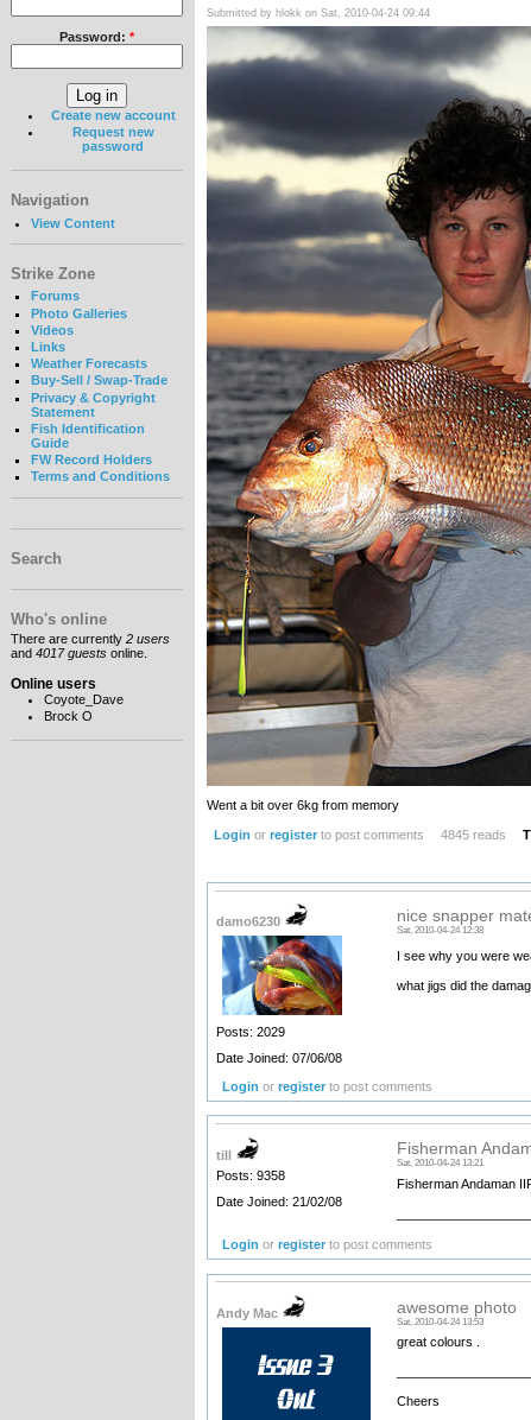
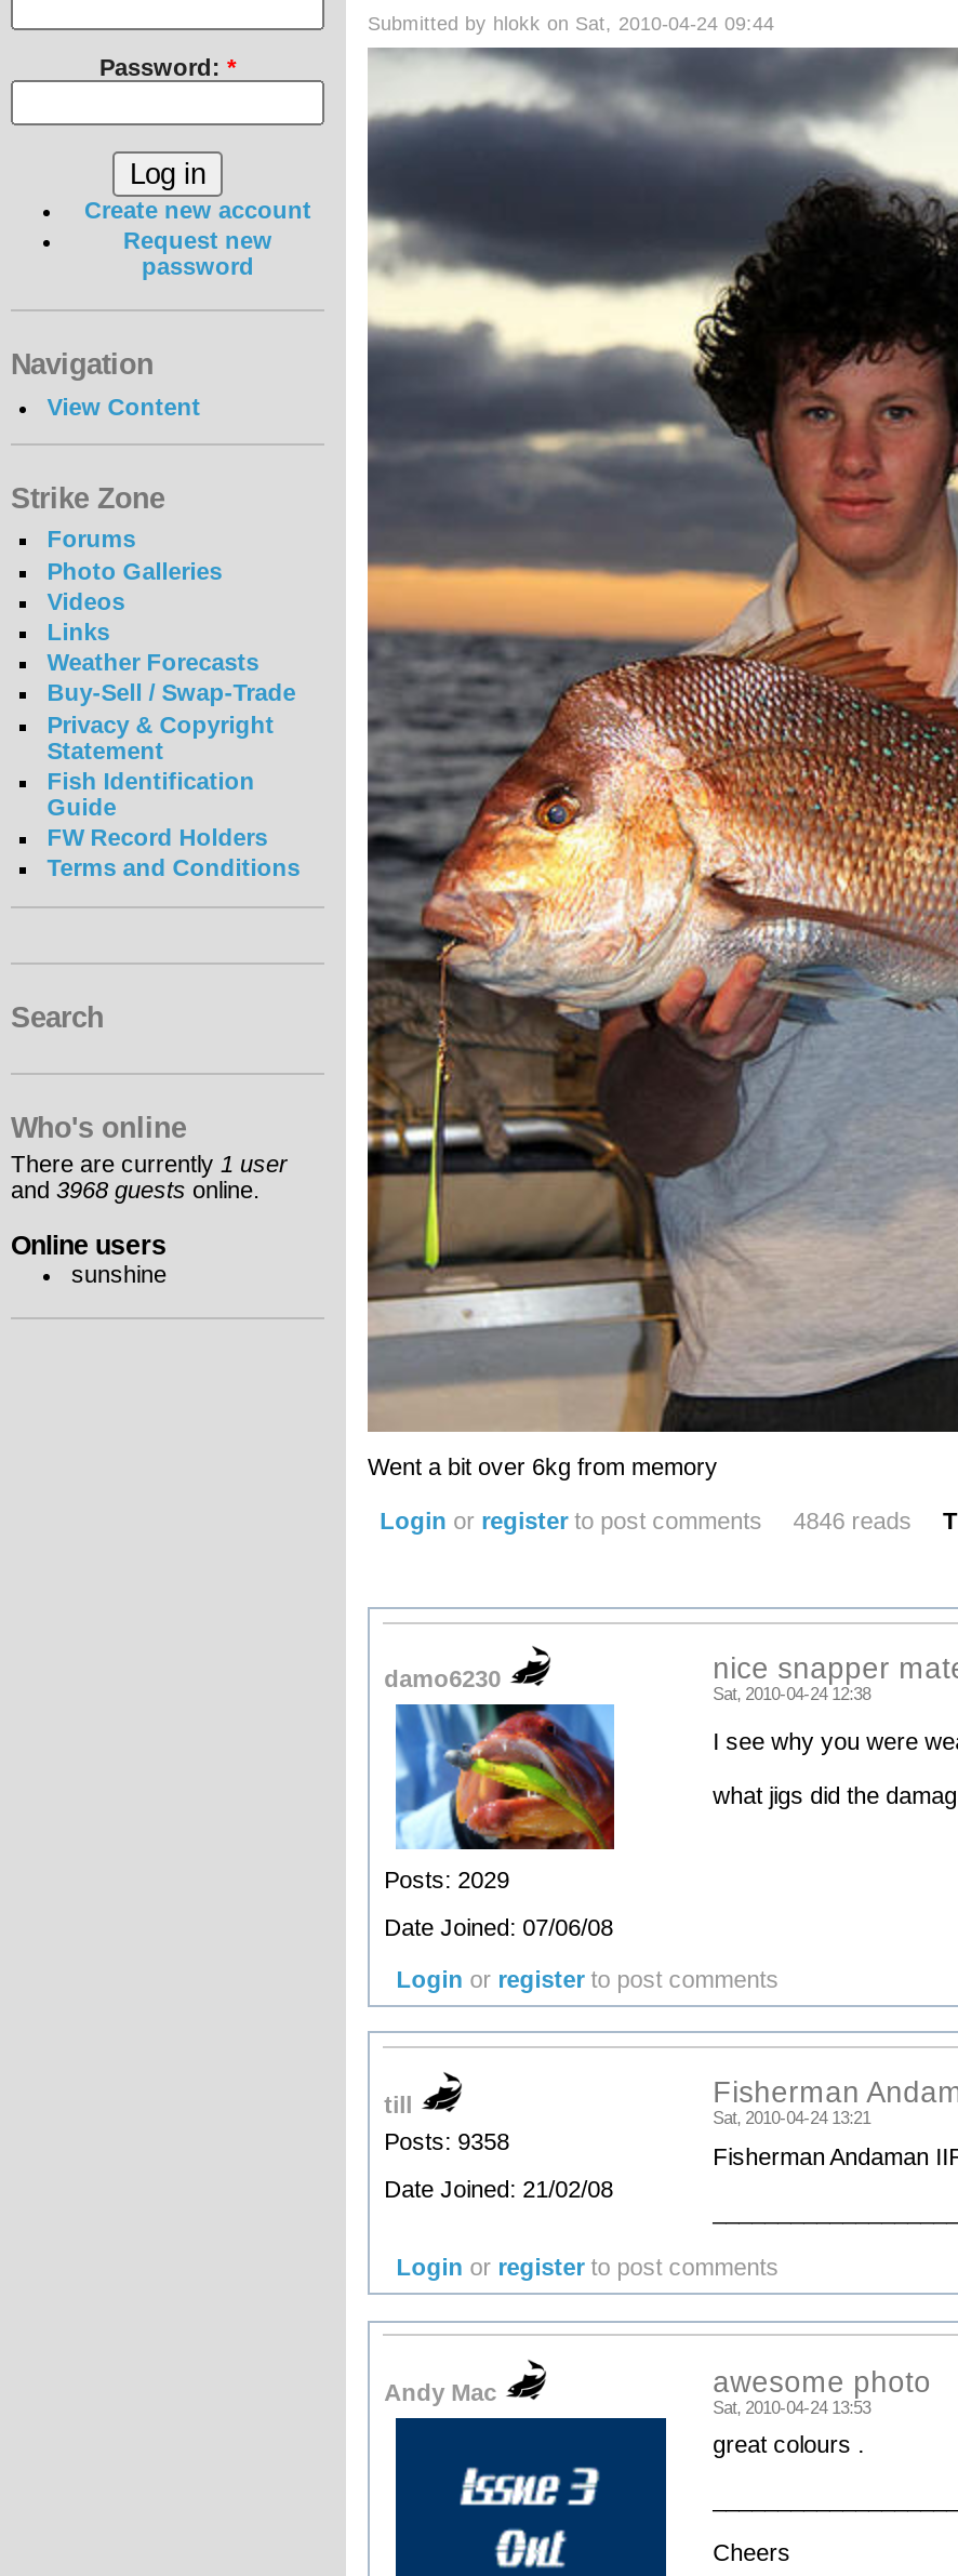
[11,632,170,646] There are currently 2 users -> [11,1151,288,1177] There are currently 1 user
[11,646,147,660] and 4017 guests online. -> [11,1177,260,1203] and 3968 guests online.
[44,692,124,723] Coyote_Dave | Brock O -> [71,1260,167,1286] sunshine
[440,827,506,841] 4845 reads -> [793,1506,912,1532] 4846 reads

